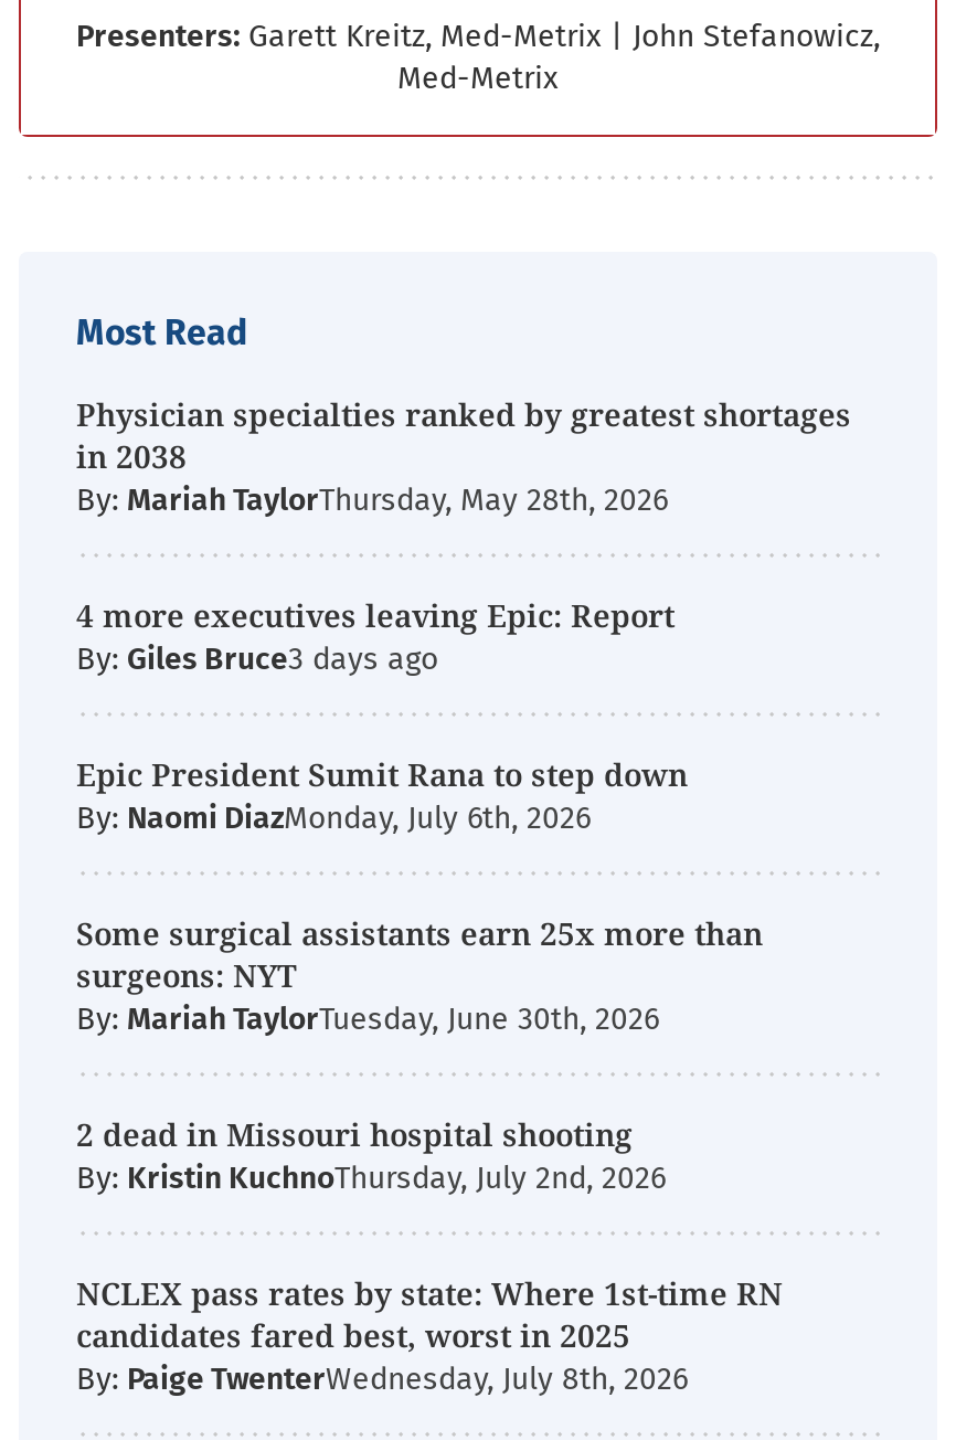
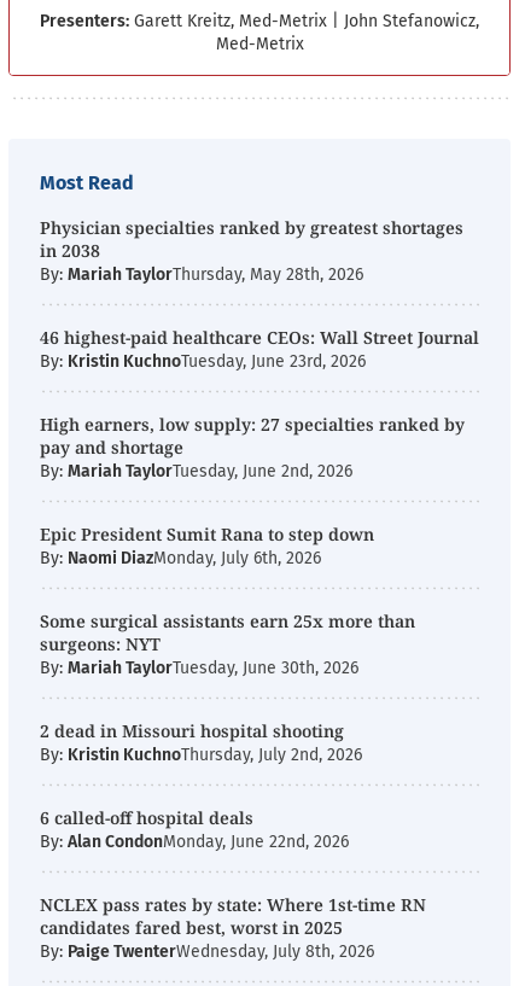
[76,594,674,678] 4 more executives leaving Epic: Report | By: Giles Bruce -> [40,326,479,482] 46 highest-paid healthcare CEOs: Wall Street Journal | By: Kristin KuchnoTuesday, June 23rd, 2026 | High earners, low supply: 27 specialties ranked by | pay and shortage | By: Mariah TaylorTuesday, June 2nd, 2026
none -> [40,806,349,852] 6 called-off hospital deals | By: Alan CondonMonday, June 22nd, 2026

